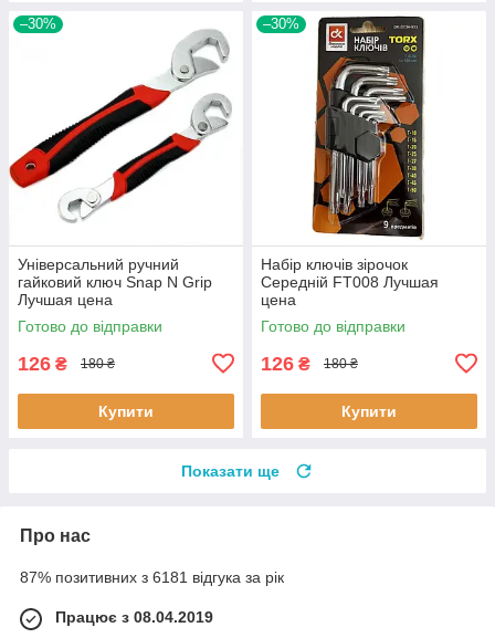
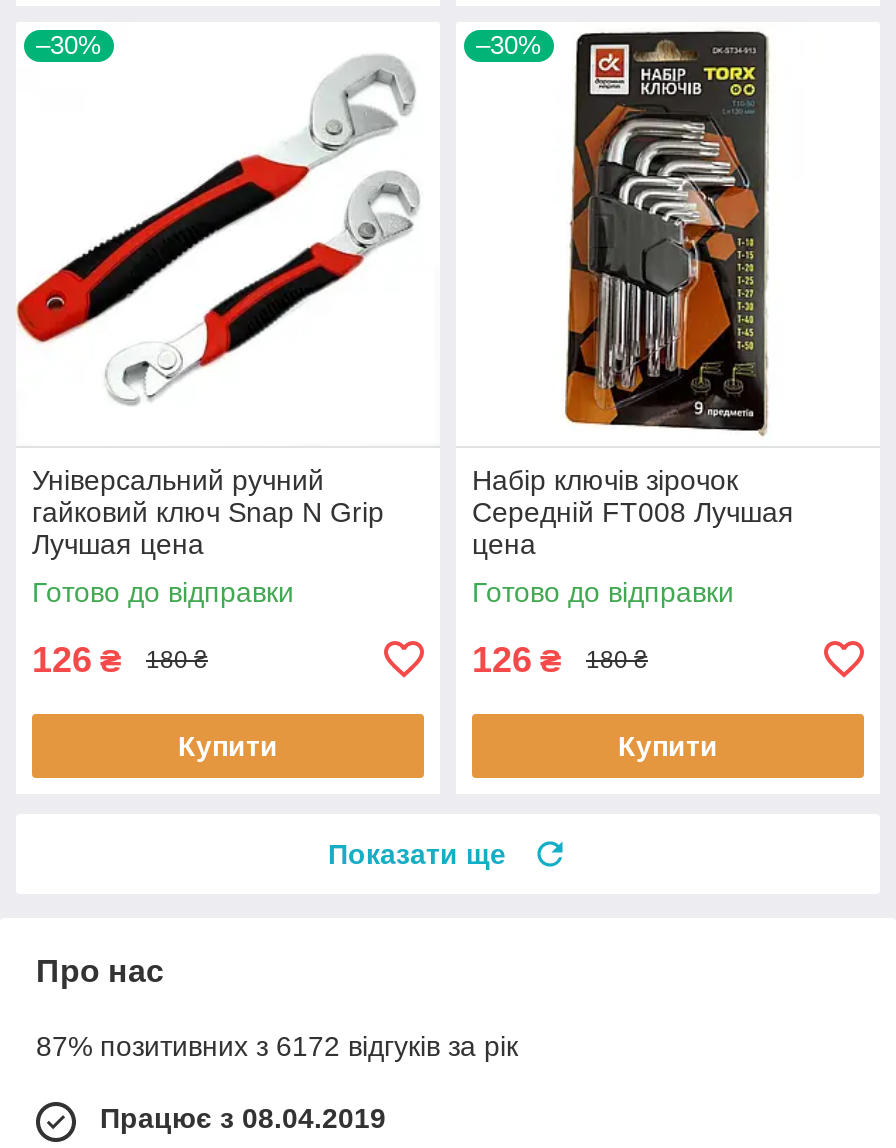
[20,568,284,586] 87% позитивних з 6181 відгука за рік -> [36,1030,518,1062] 87% позитивних з 6172 відгуків за рік

